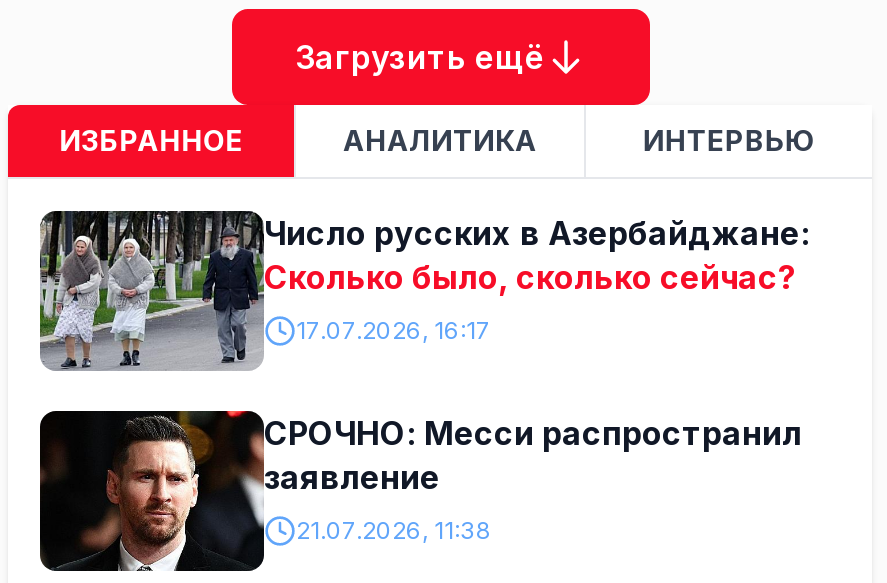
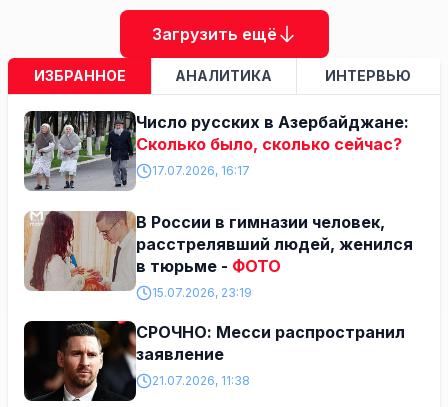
none -> [23,210,413,300] [image] | В России в гимназии человек, | расстрелявший людей, женился | в тюрьме - ФОТО | 15.07.2026, 23:19

